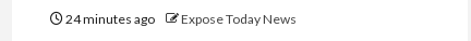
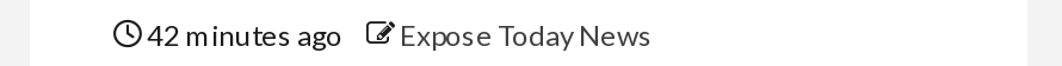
[63,11,297,27] 24 minutes ago Expose Today News -> [142,18,653,53] 42 minutes ago Expose Today News

